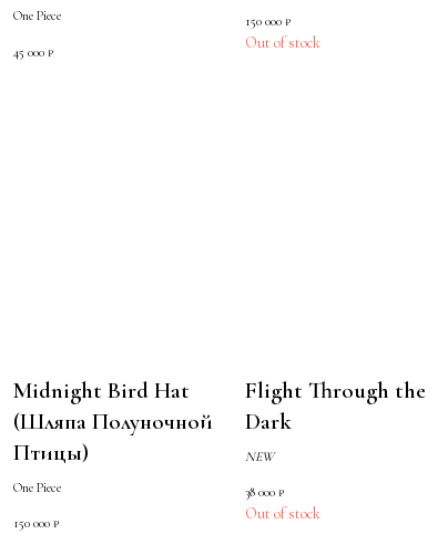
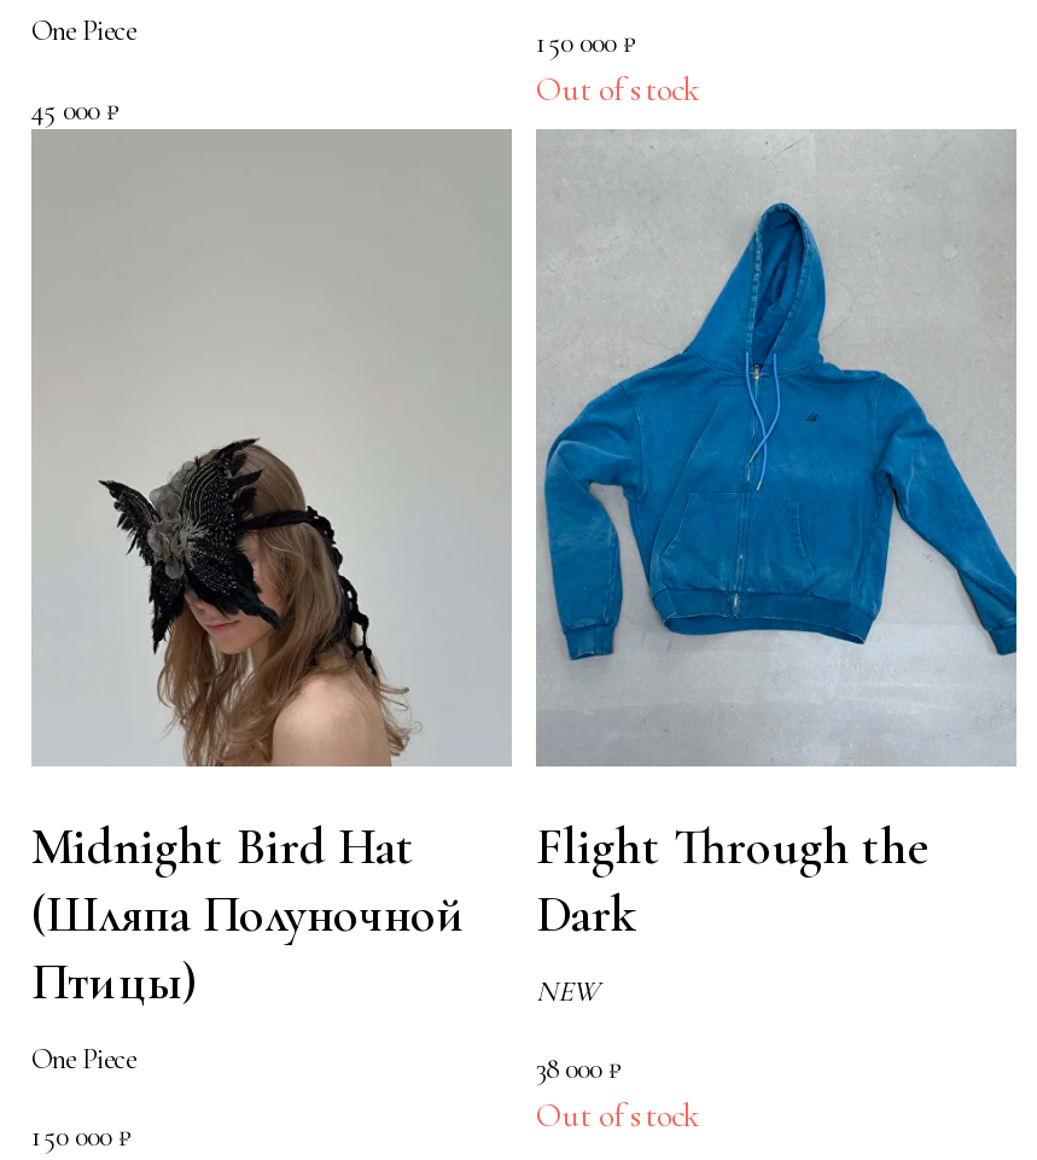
none -> [31,129,512,769] [image]
none -> [534,129,1019,769] [image]

